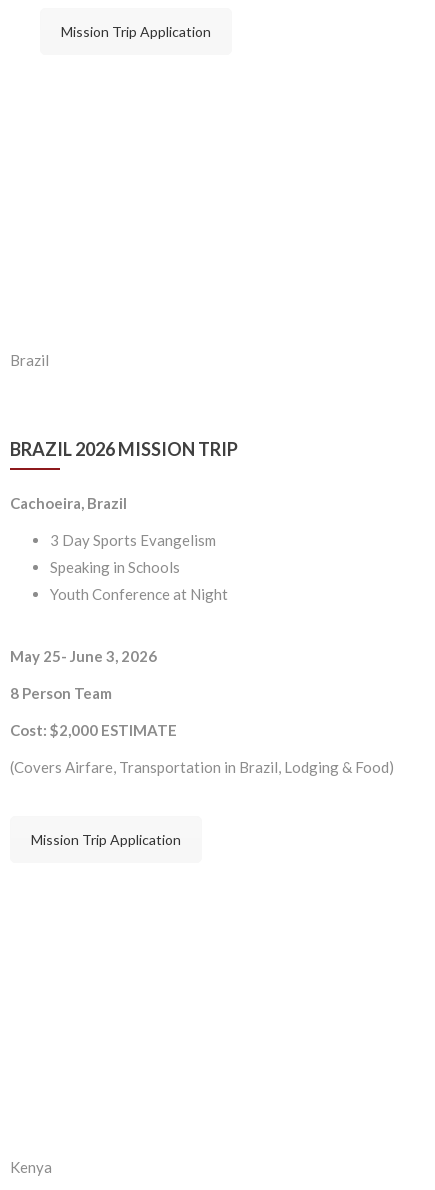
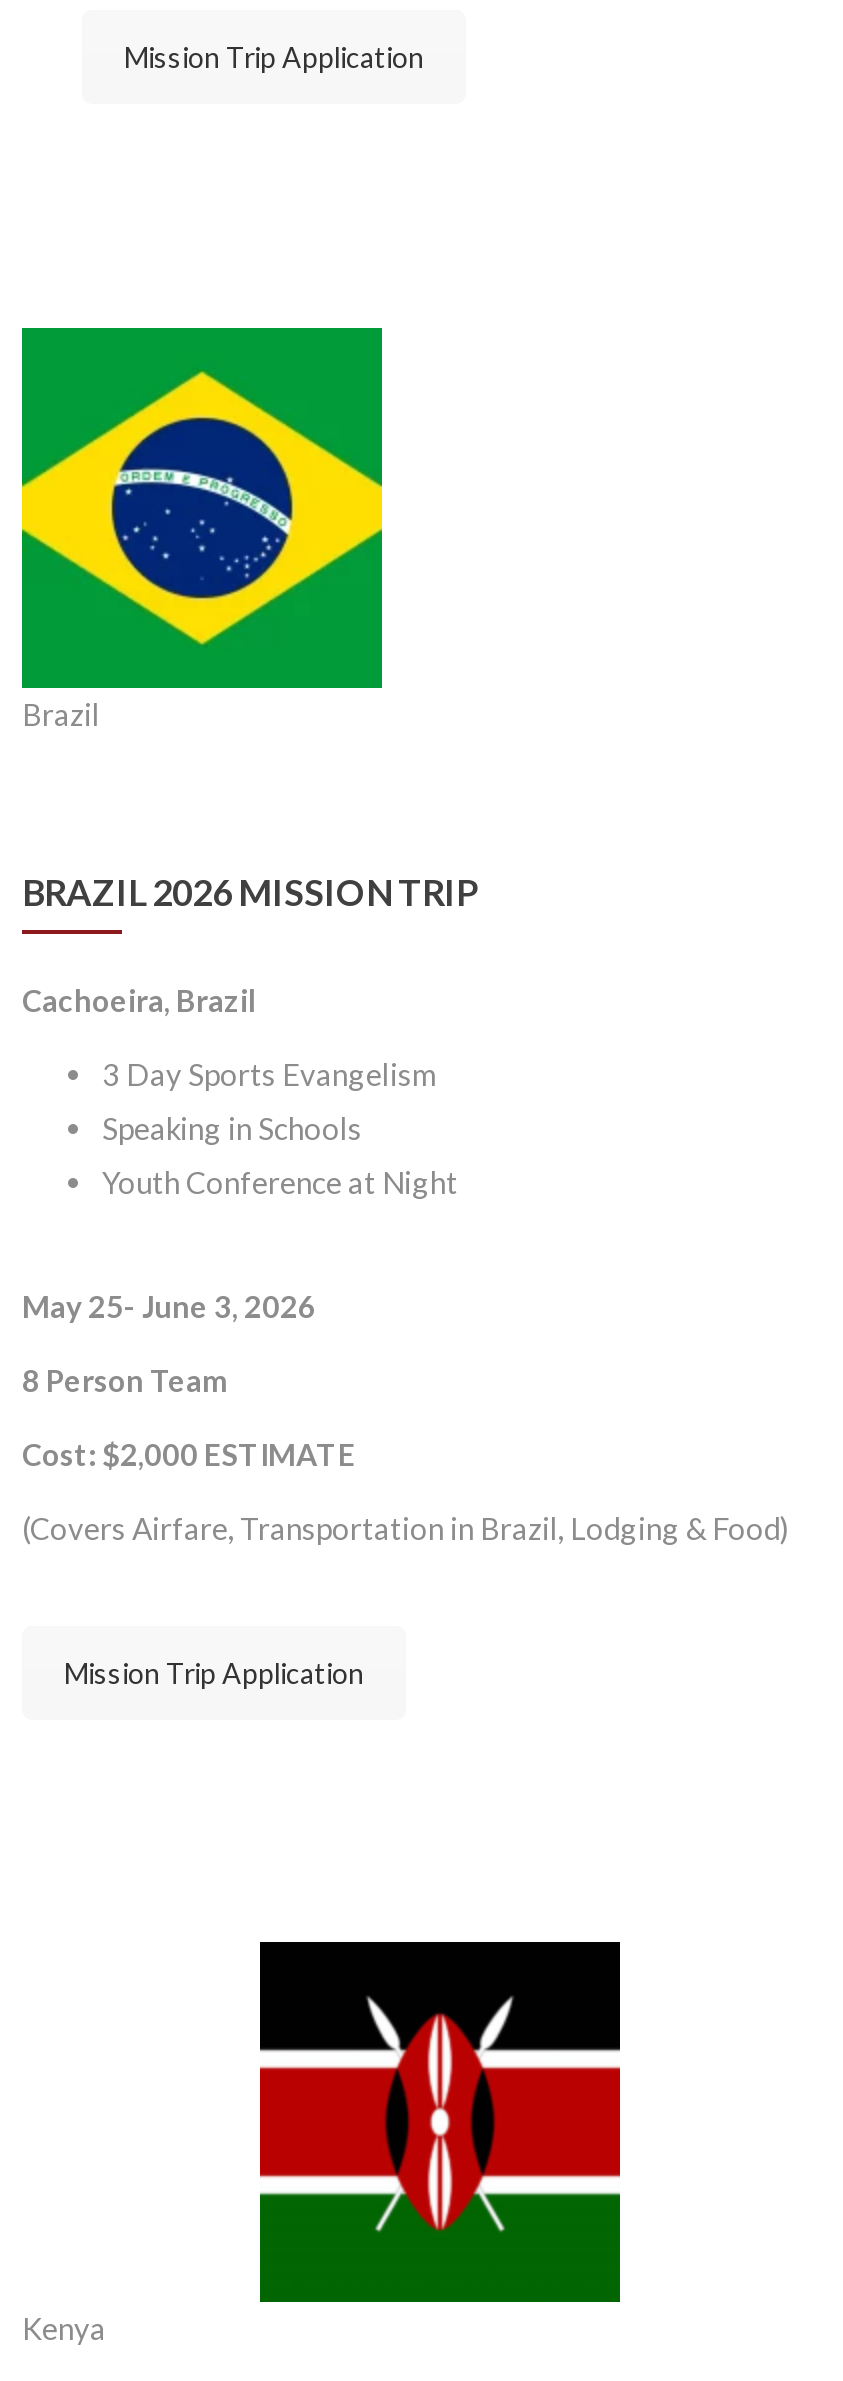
none -> [20,326,384,690] [image]
none -> [258,1940,622,2304] [image]

